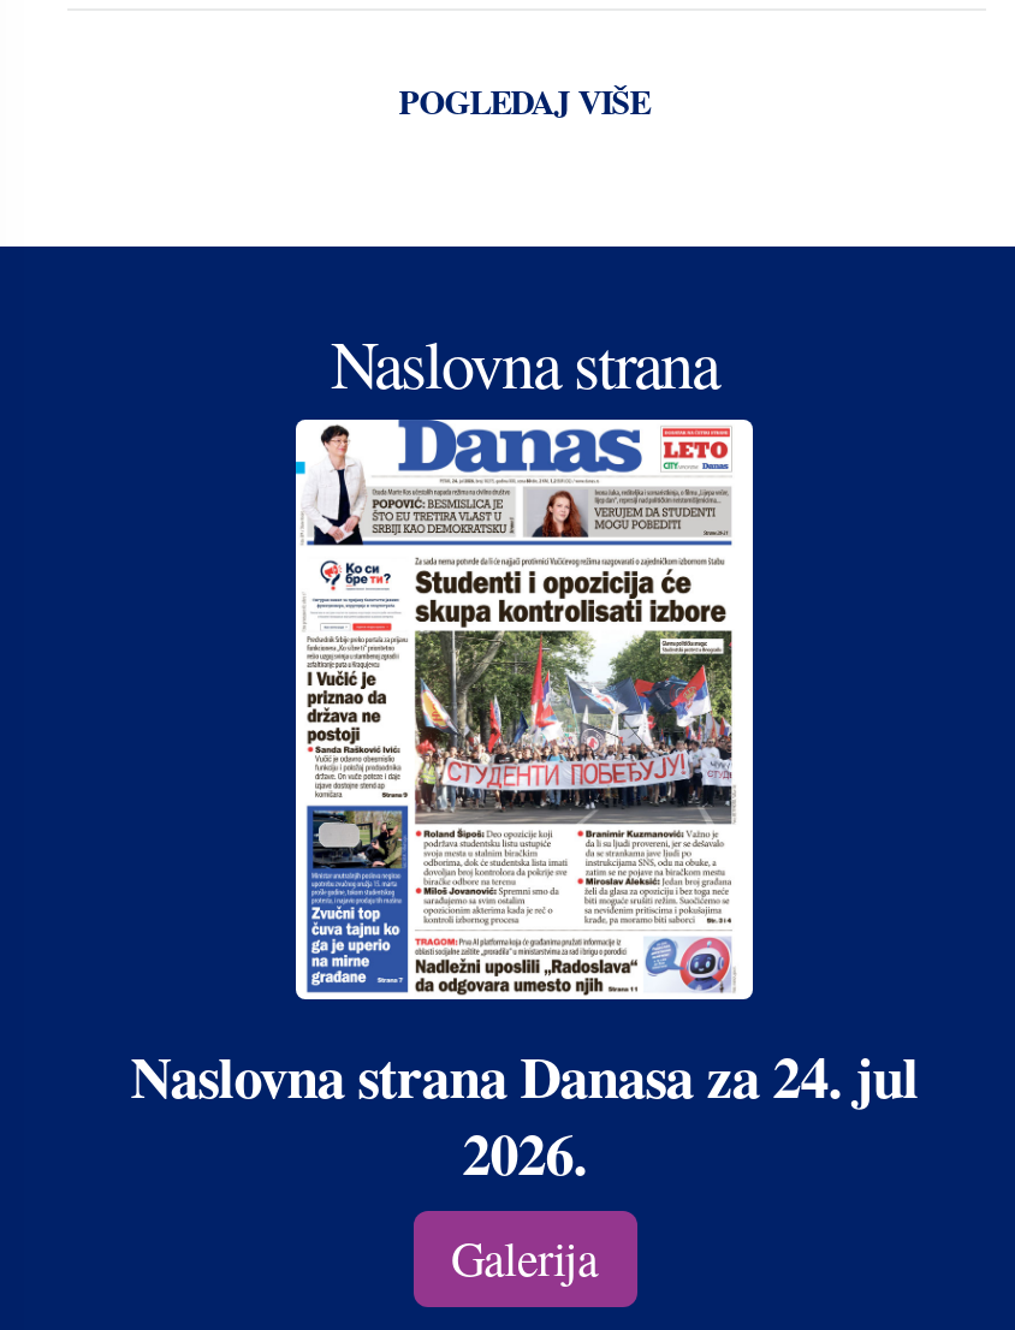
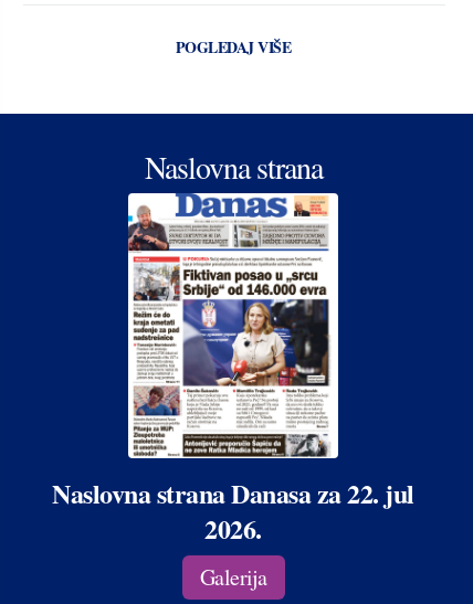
[130,422,918,1118] [image] | Naslovna strana Danasa za 24. jul -> [52,194,414,512] [image] | Naslovna strana Danasa za 22. jul

